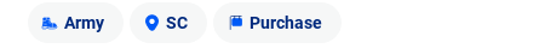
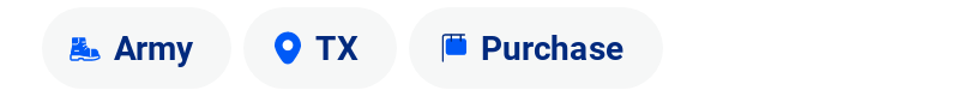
[166,13,188,32] SC -> [315,28,359,66] TX

